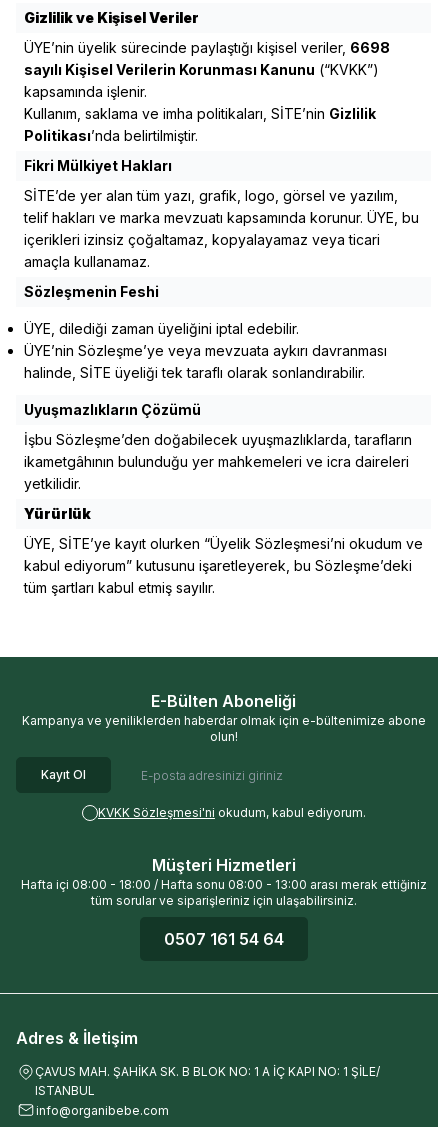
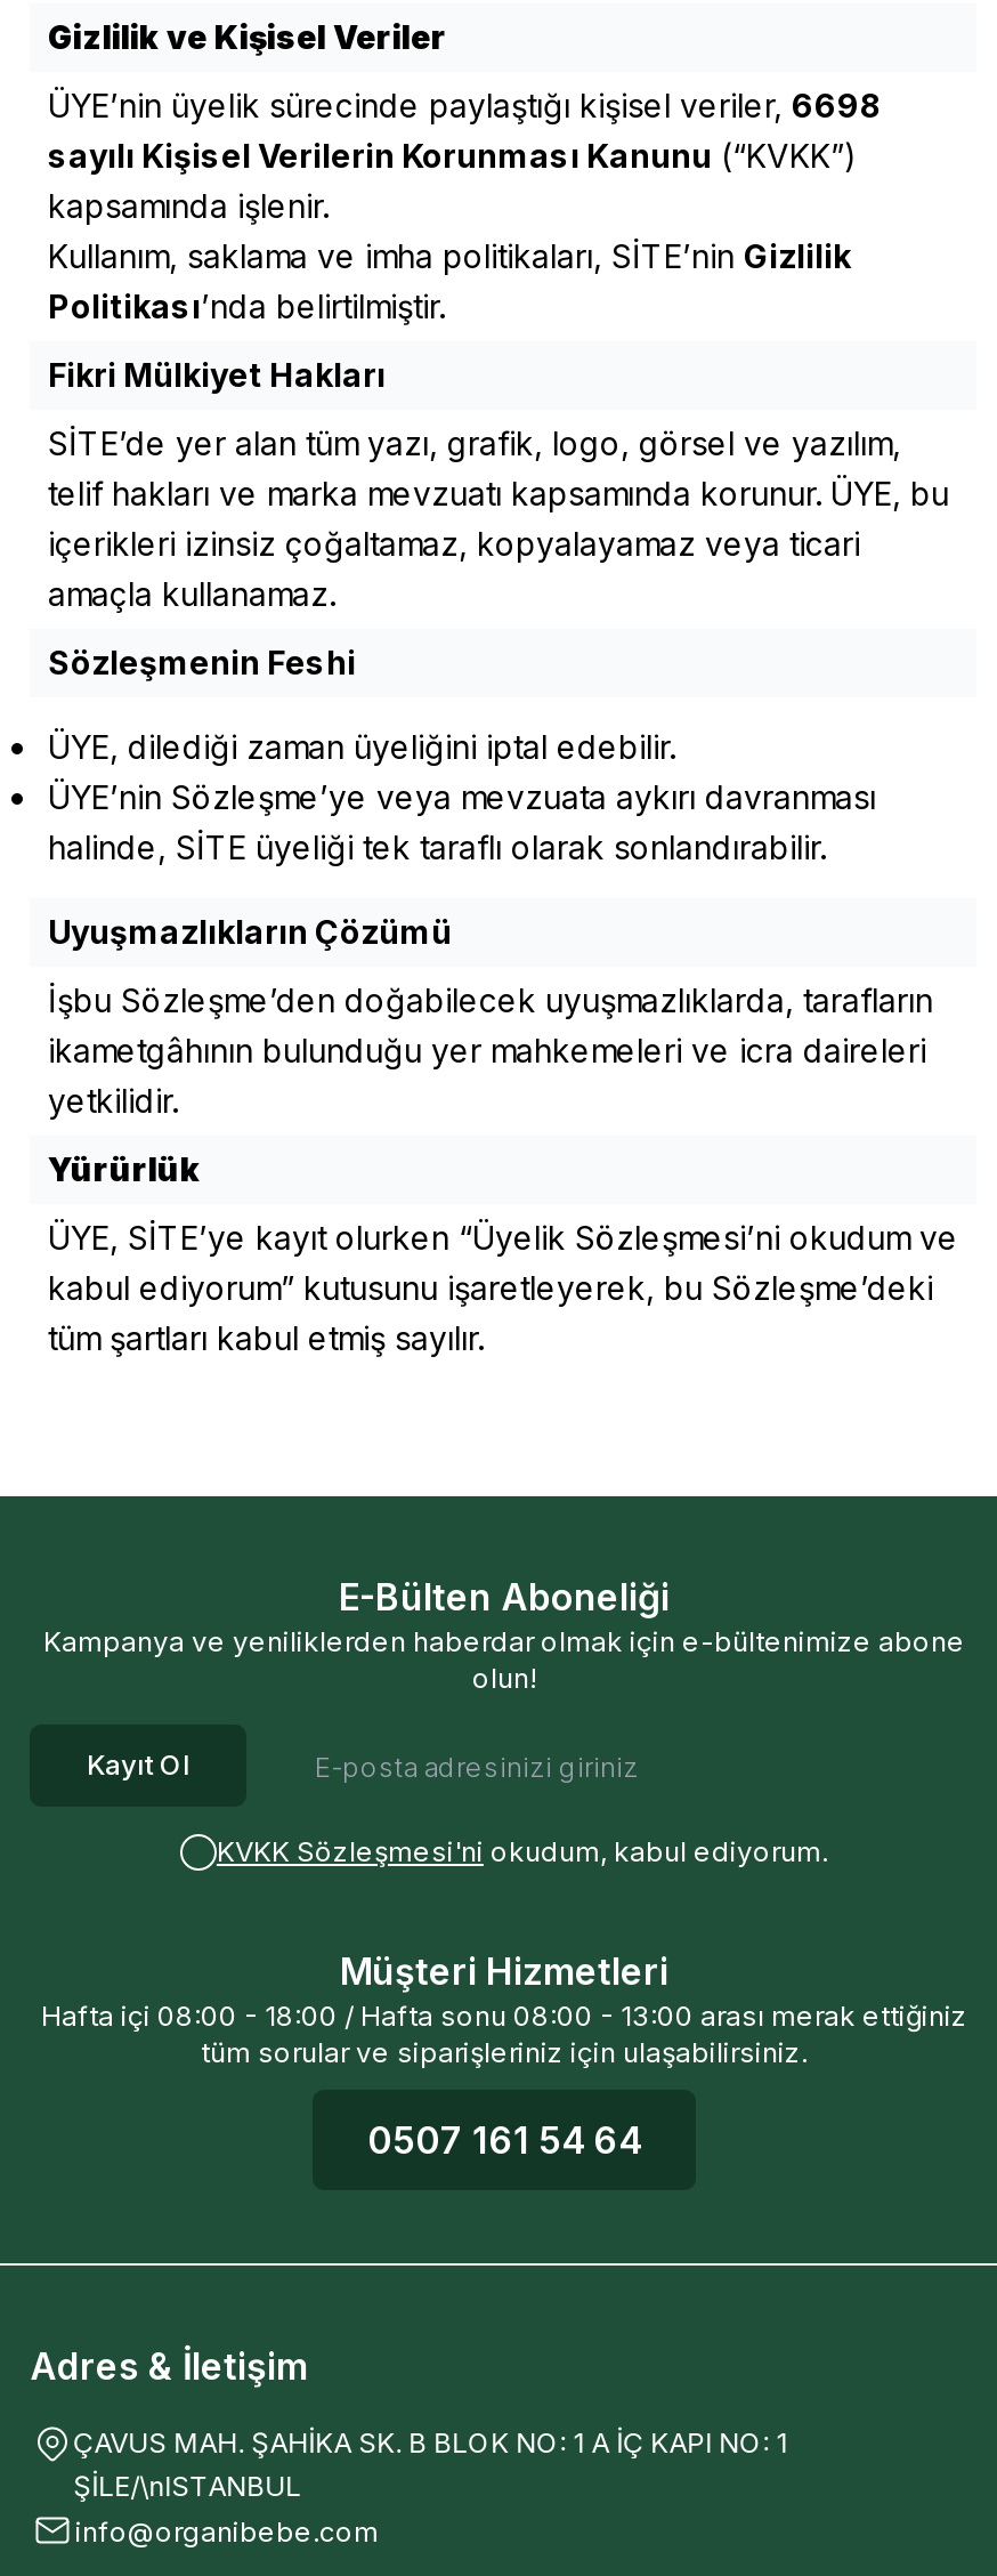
[35,1064,380,1098] ÇAVUS MAH. ŞAHİKA SK. B BLOK NO: 1 A İÇ KAPI NO: 1 ŞİLE/ | ISTANBUL -> [73,2425,787,2503] ÇAVUS MAH. ŞAHİKA SK. B BLOK NO: 1 A İÇ KAPI NO: 1 | ŞİLE/\nISTANBUL

